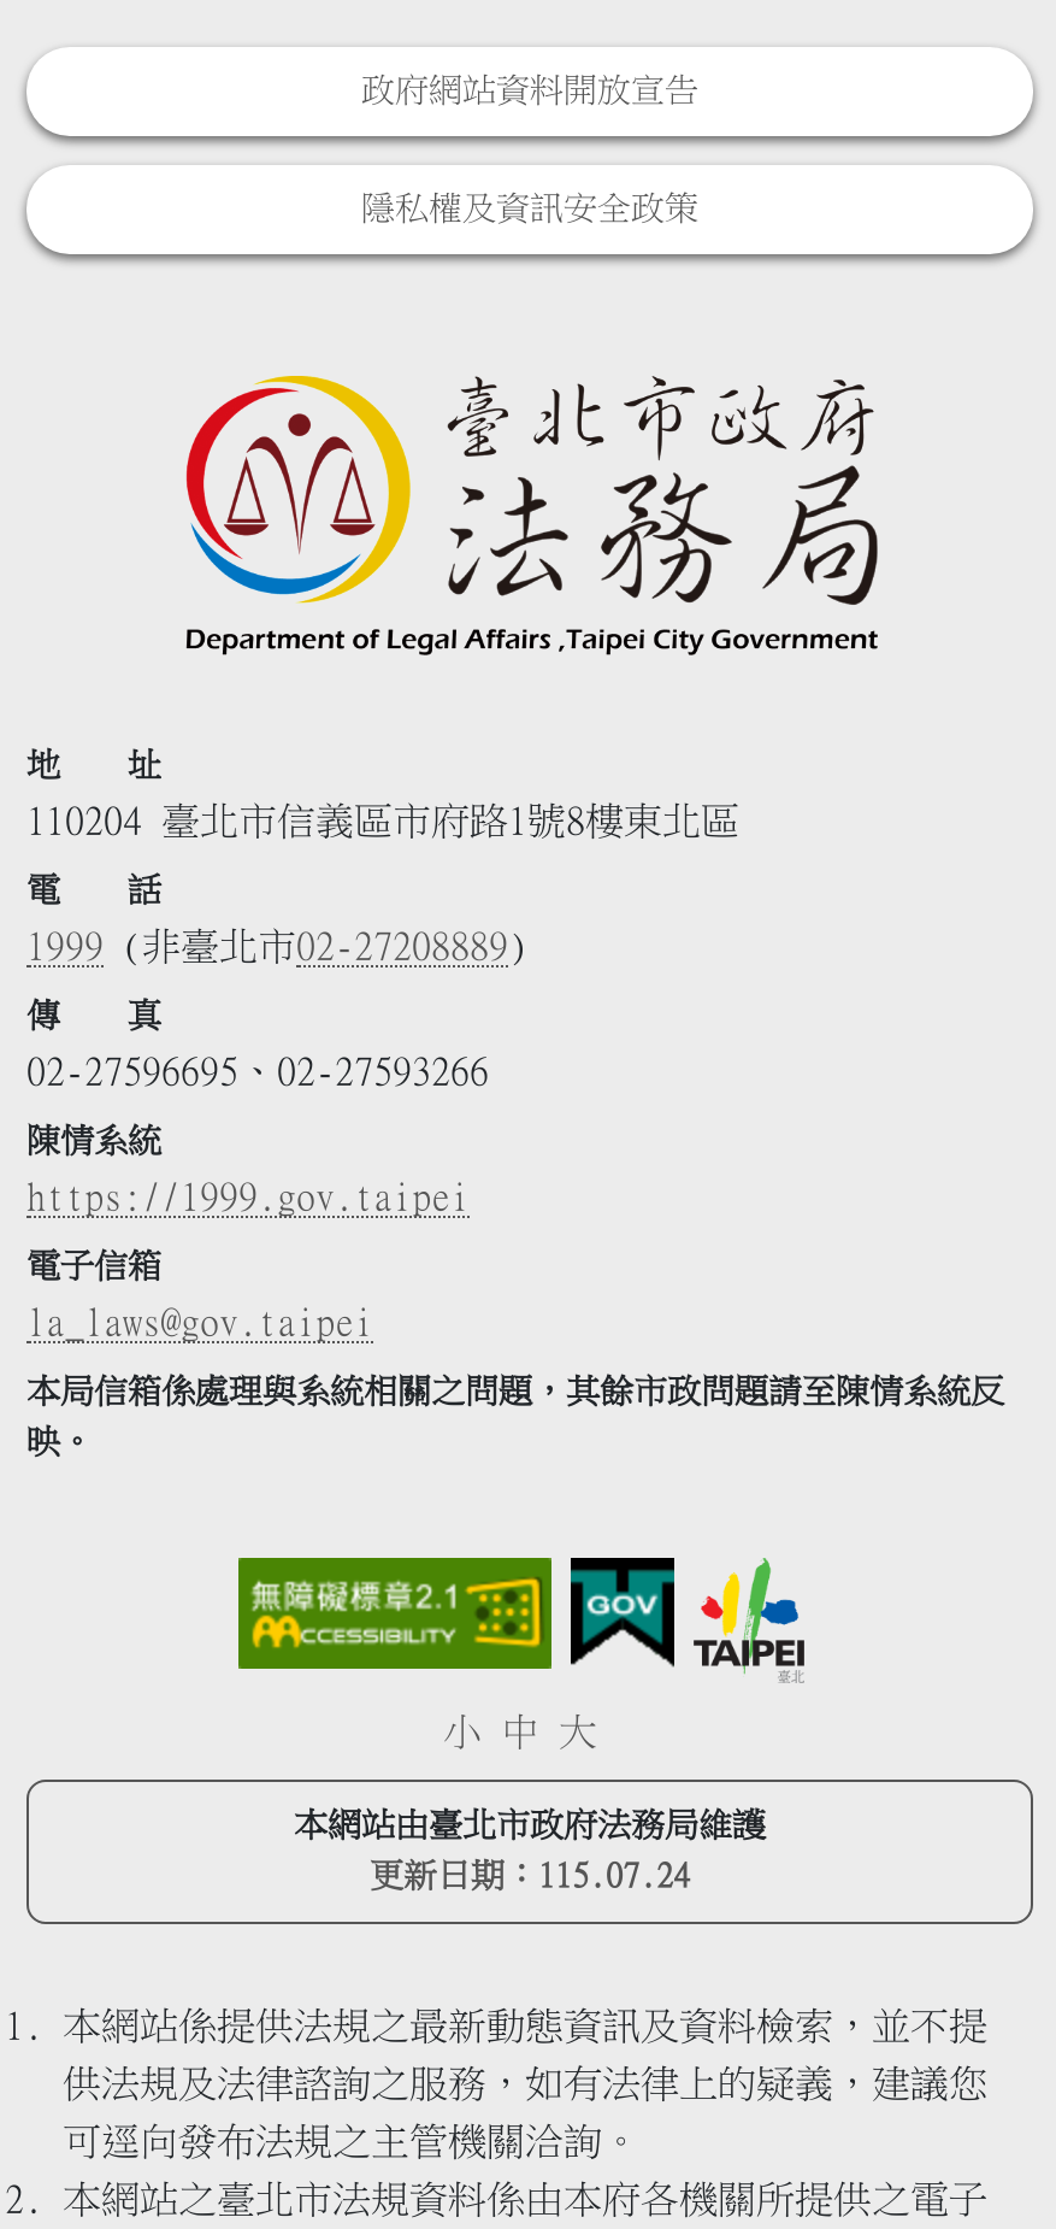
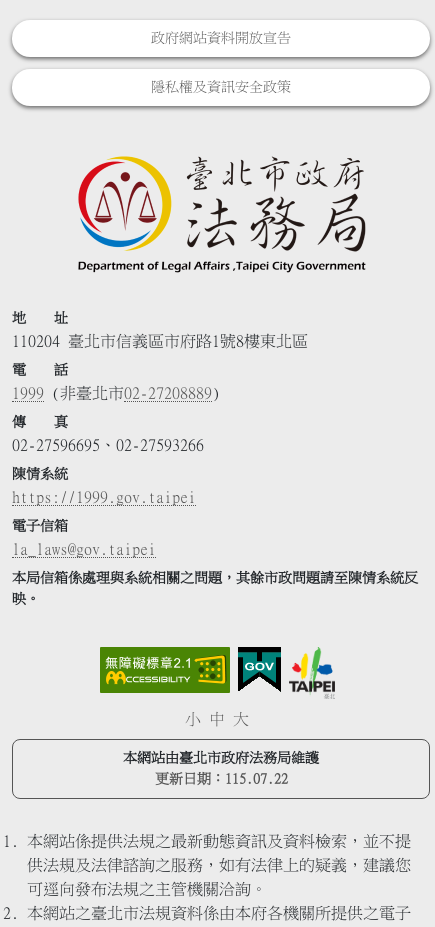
[370,1859,690,1892] 更新日期：115.07.24 -> [154,772,287,786] 更新日期：115.07.22

